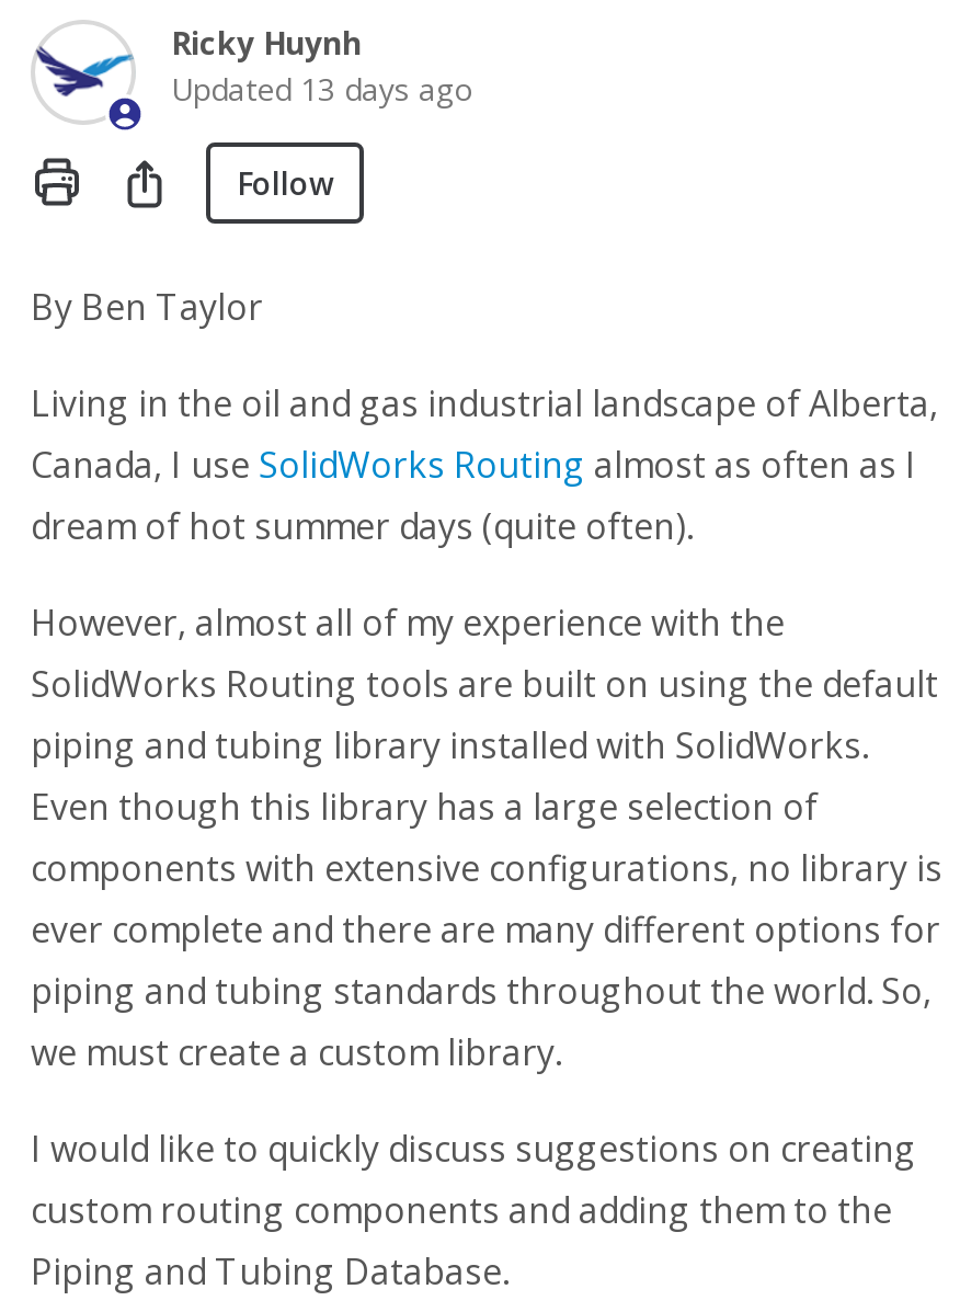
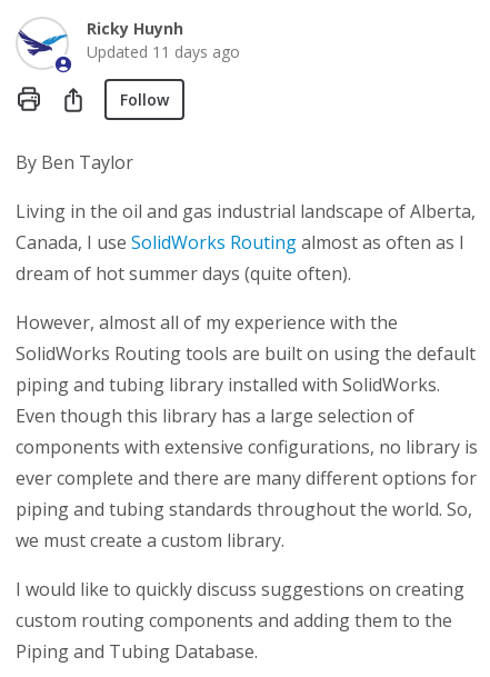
[171,67,473,109] Updated 13 days ago -> [87,41,240,62] Updated 11 days ago

